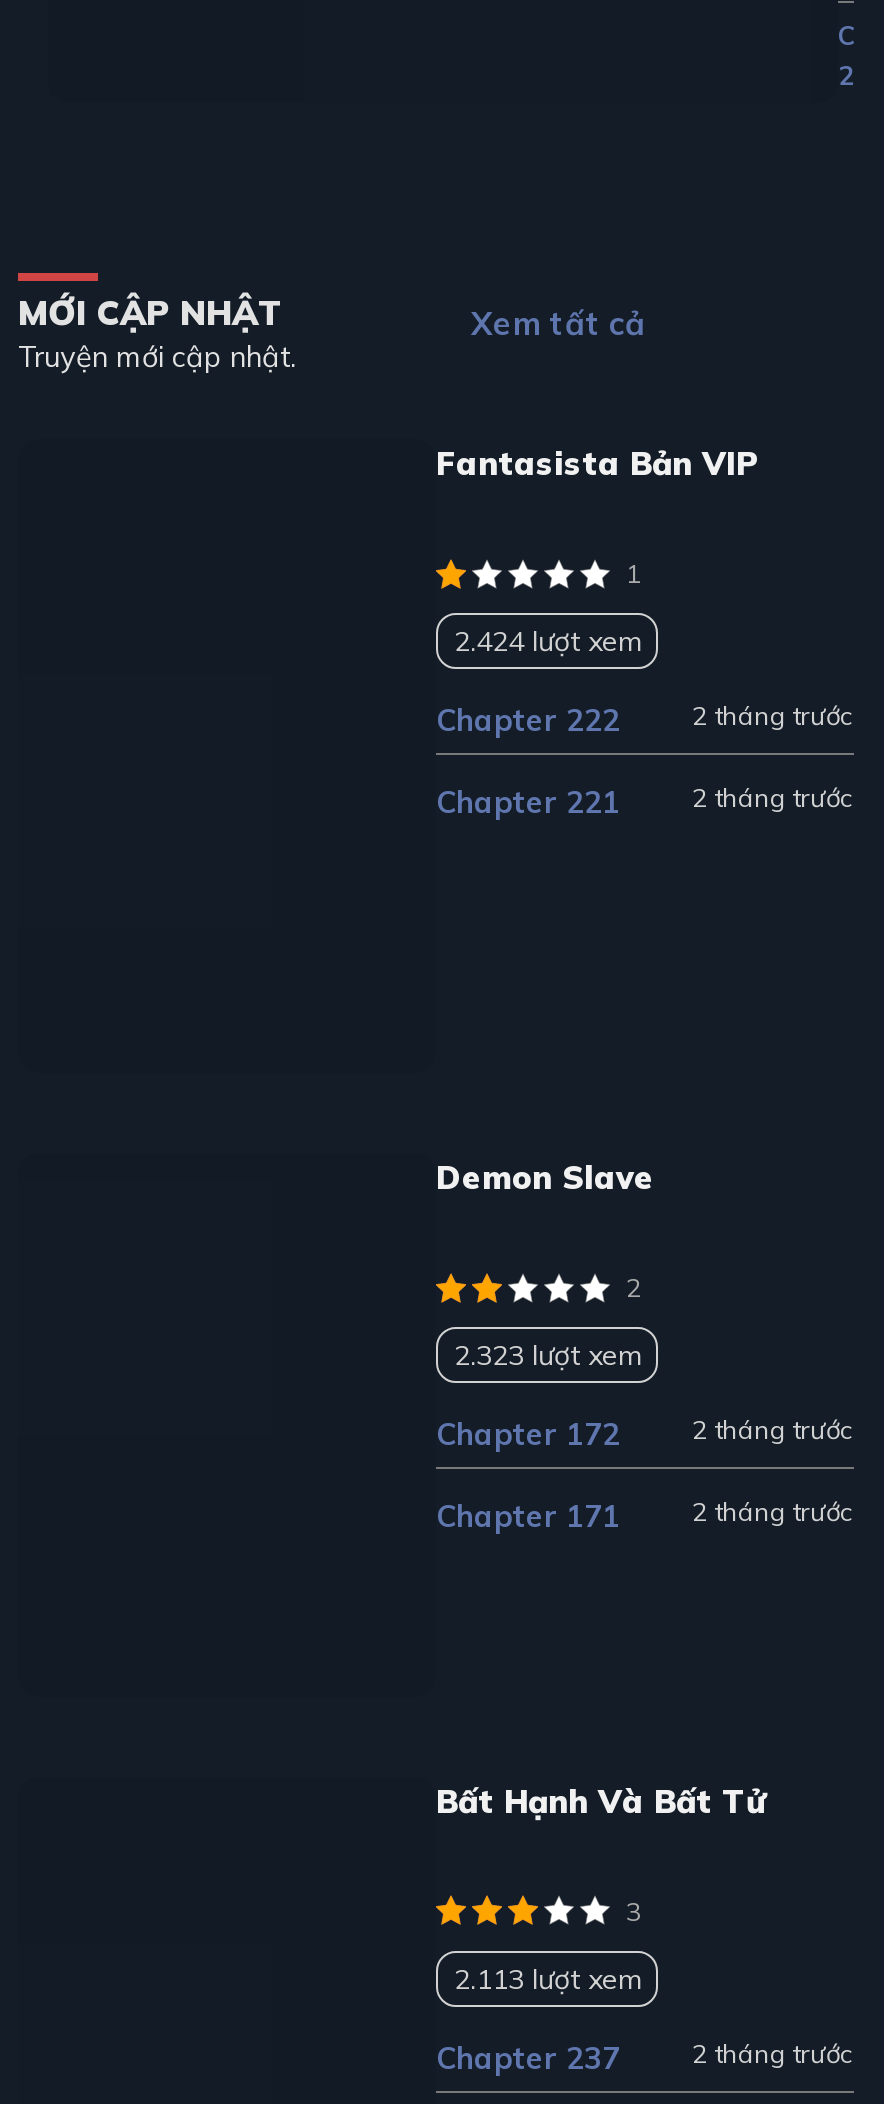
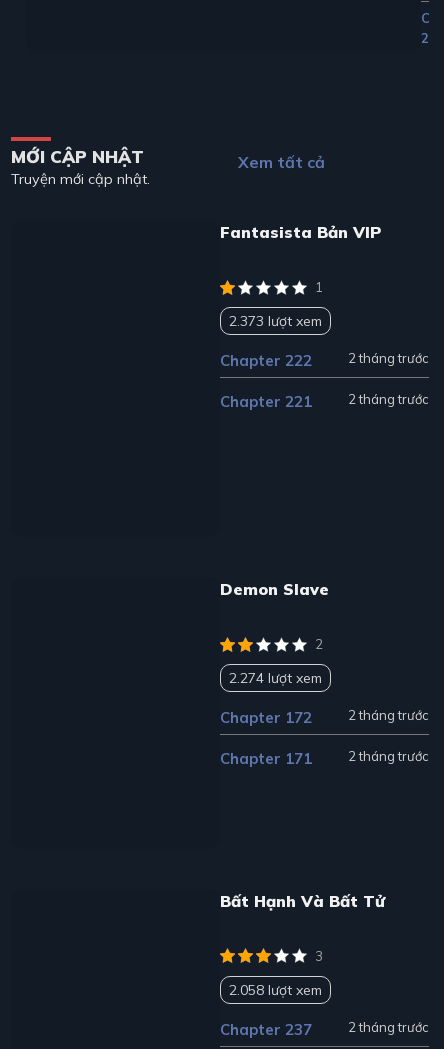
[454,623,640,659] 2.424 lượt xem -> [229,312,322,330] 2.373 lượt xem
[454,1337,640,1373] 2.323 lượt xem -> [229,669,322,687] 2.274 lượt xem
[454,1960,640,1996] 2.113 lượt xem -> [229,981,322,999] 2.058 lượt xem

